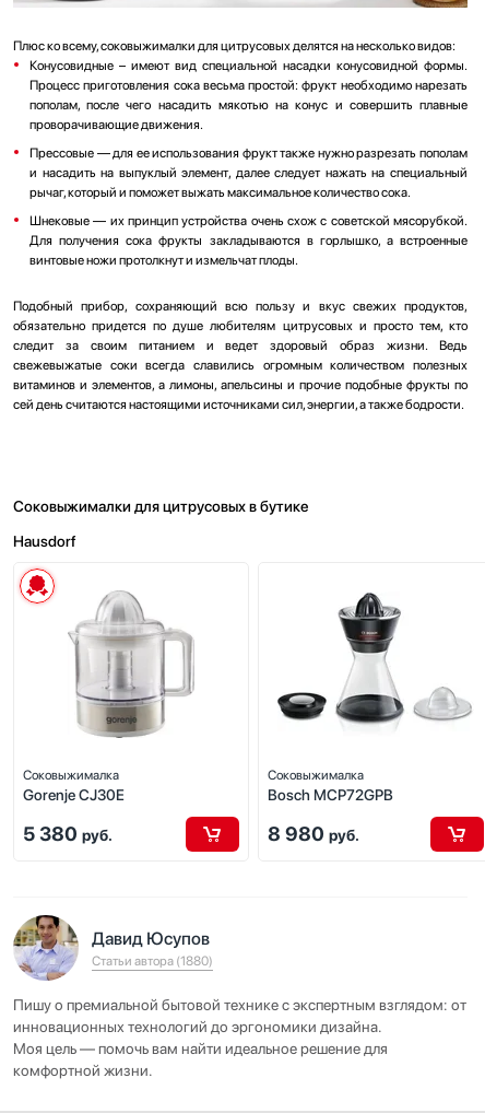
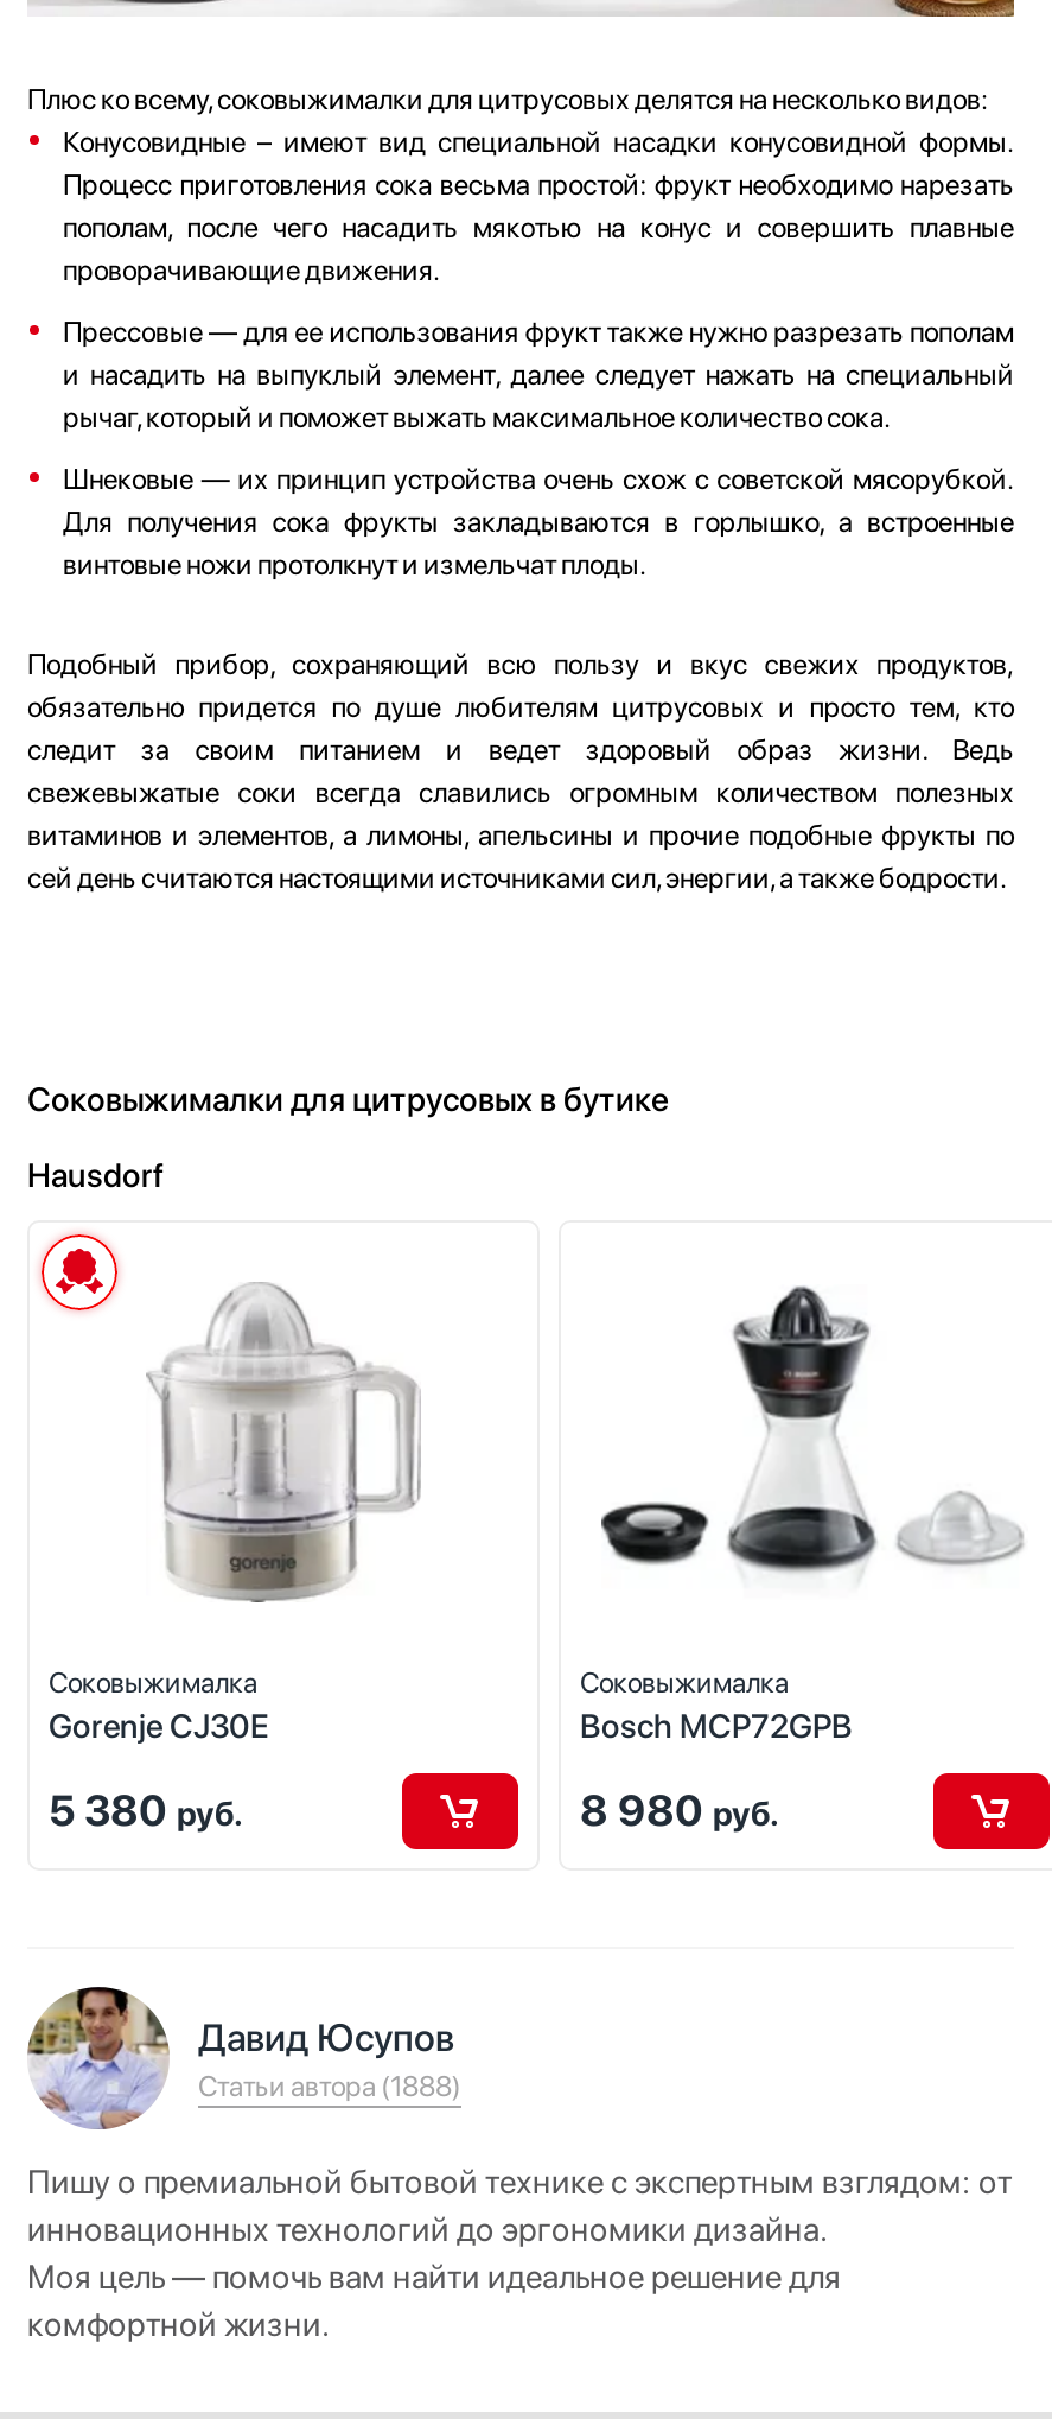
[92,953,213,968] Статьи автора (1880) -> [198,2069,461,2103] Статьи автора (1888)

